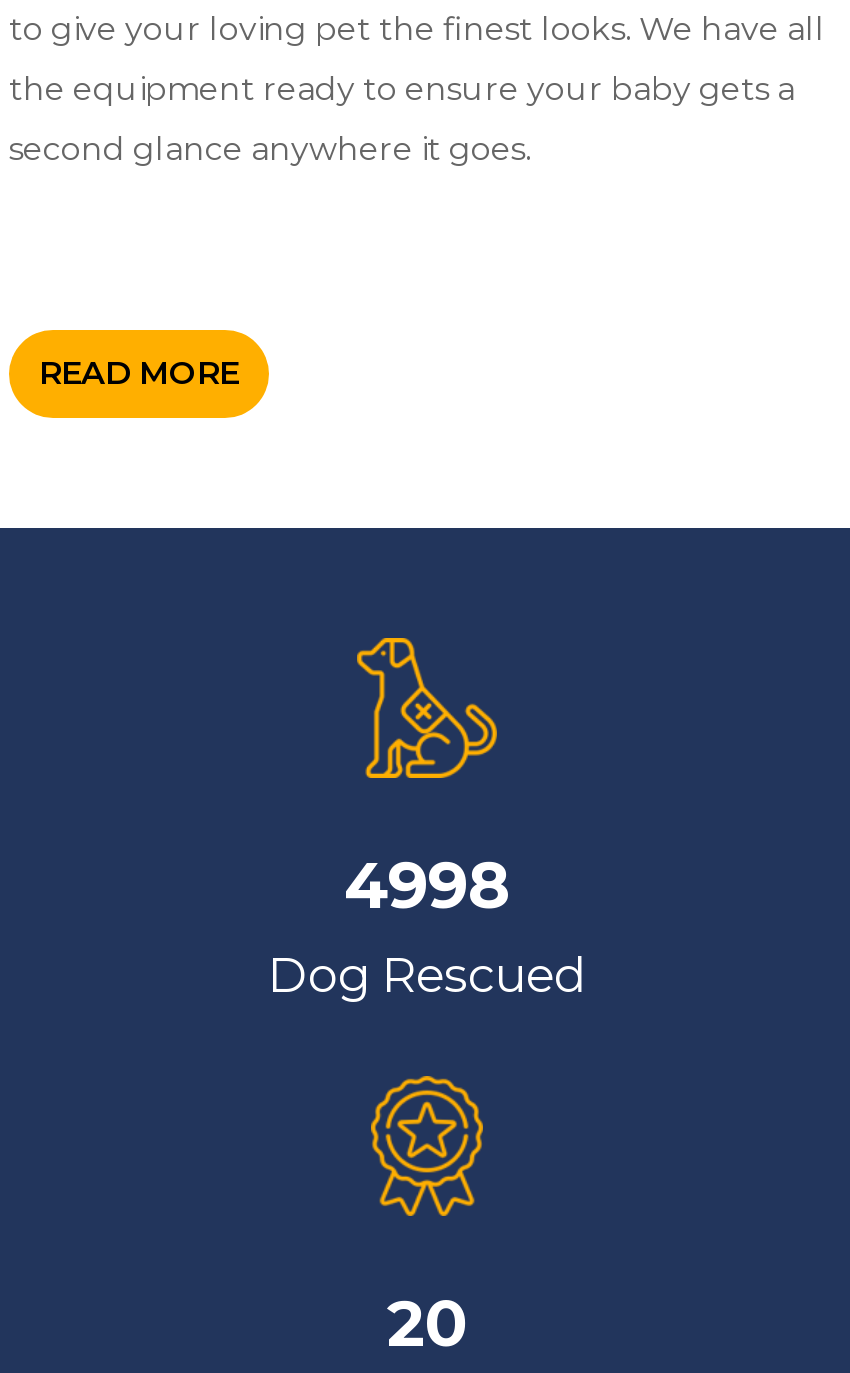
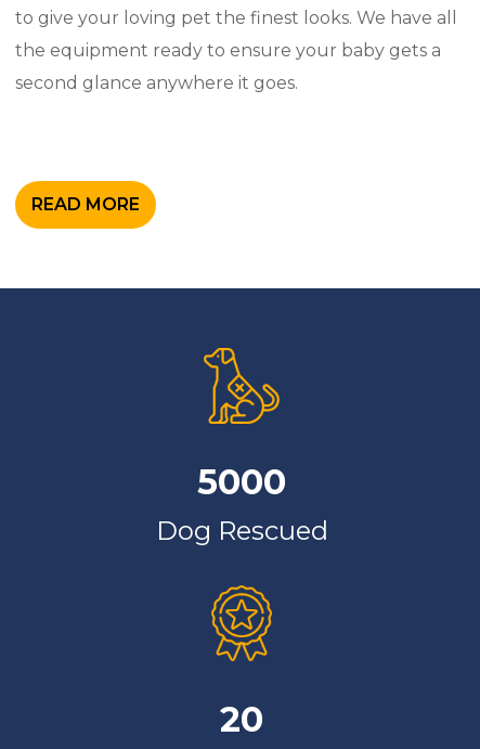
[344,846,510,924] 4998 -> [197,461,286,503] 5000

